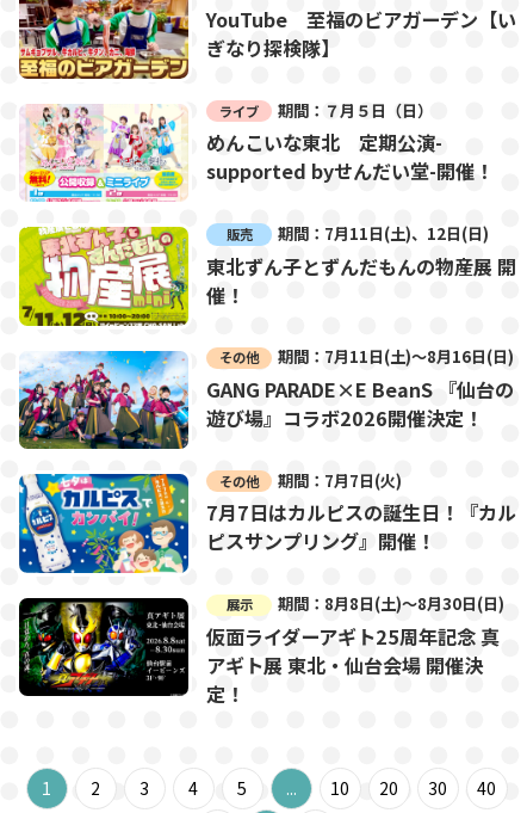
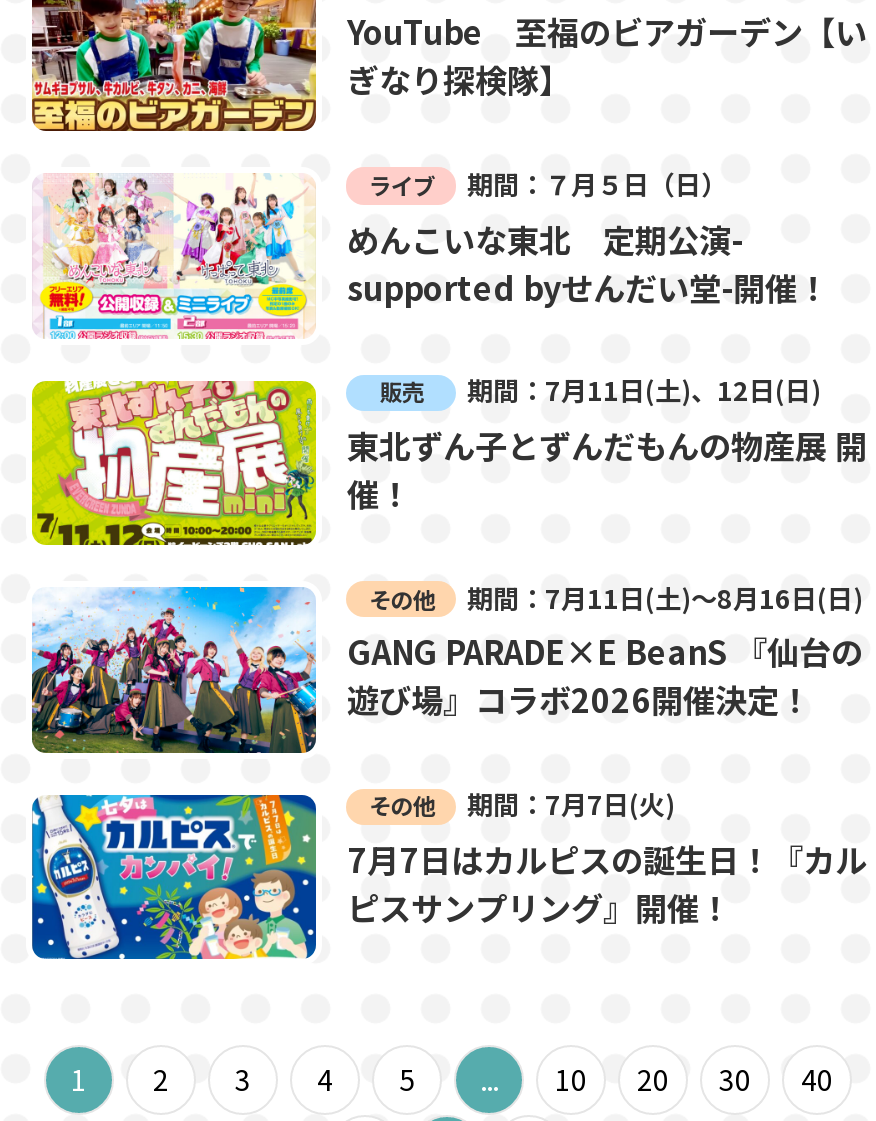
[18,592,505,708] [image] | 展示 | 期間：8月8日(土)～8月30日(日) | 仮面ライダーアギト25周年記念 真 | アギト展 東北・仙台会場 開催決 | 定！ -> none

